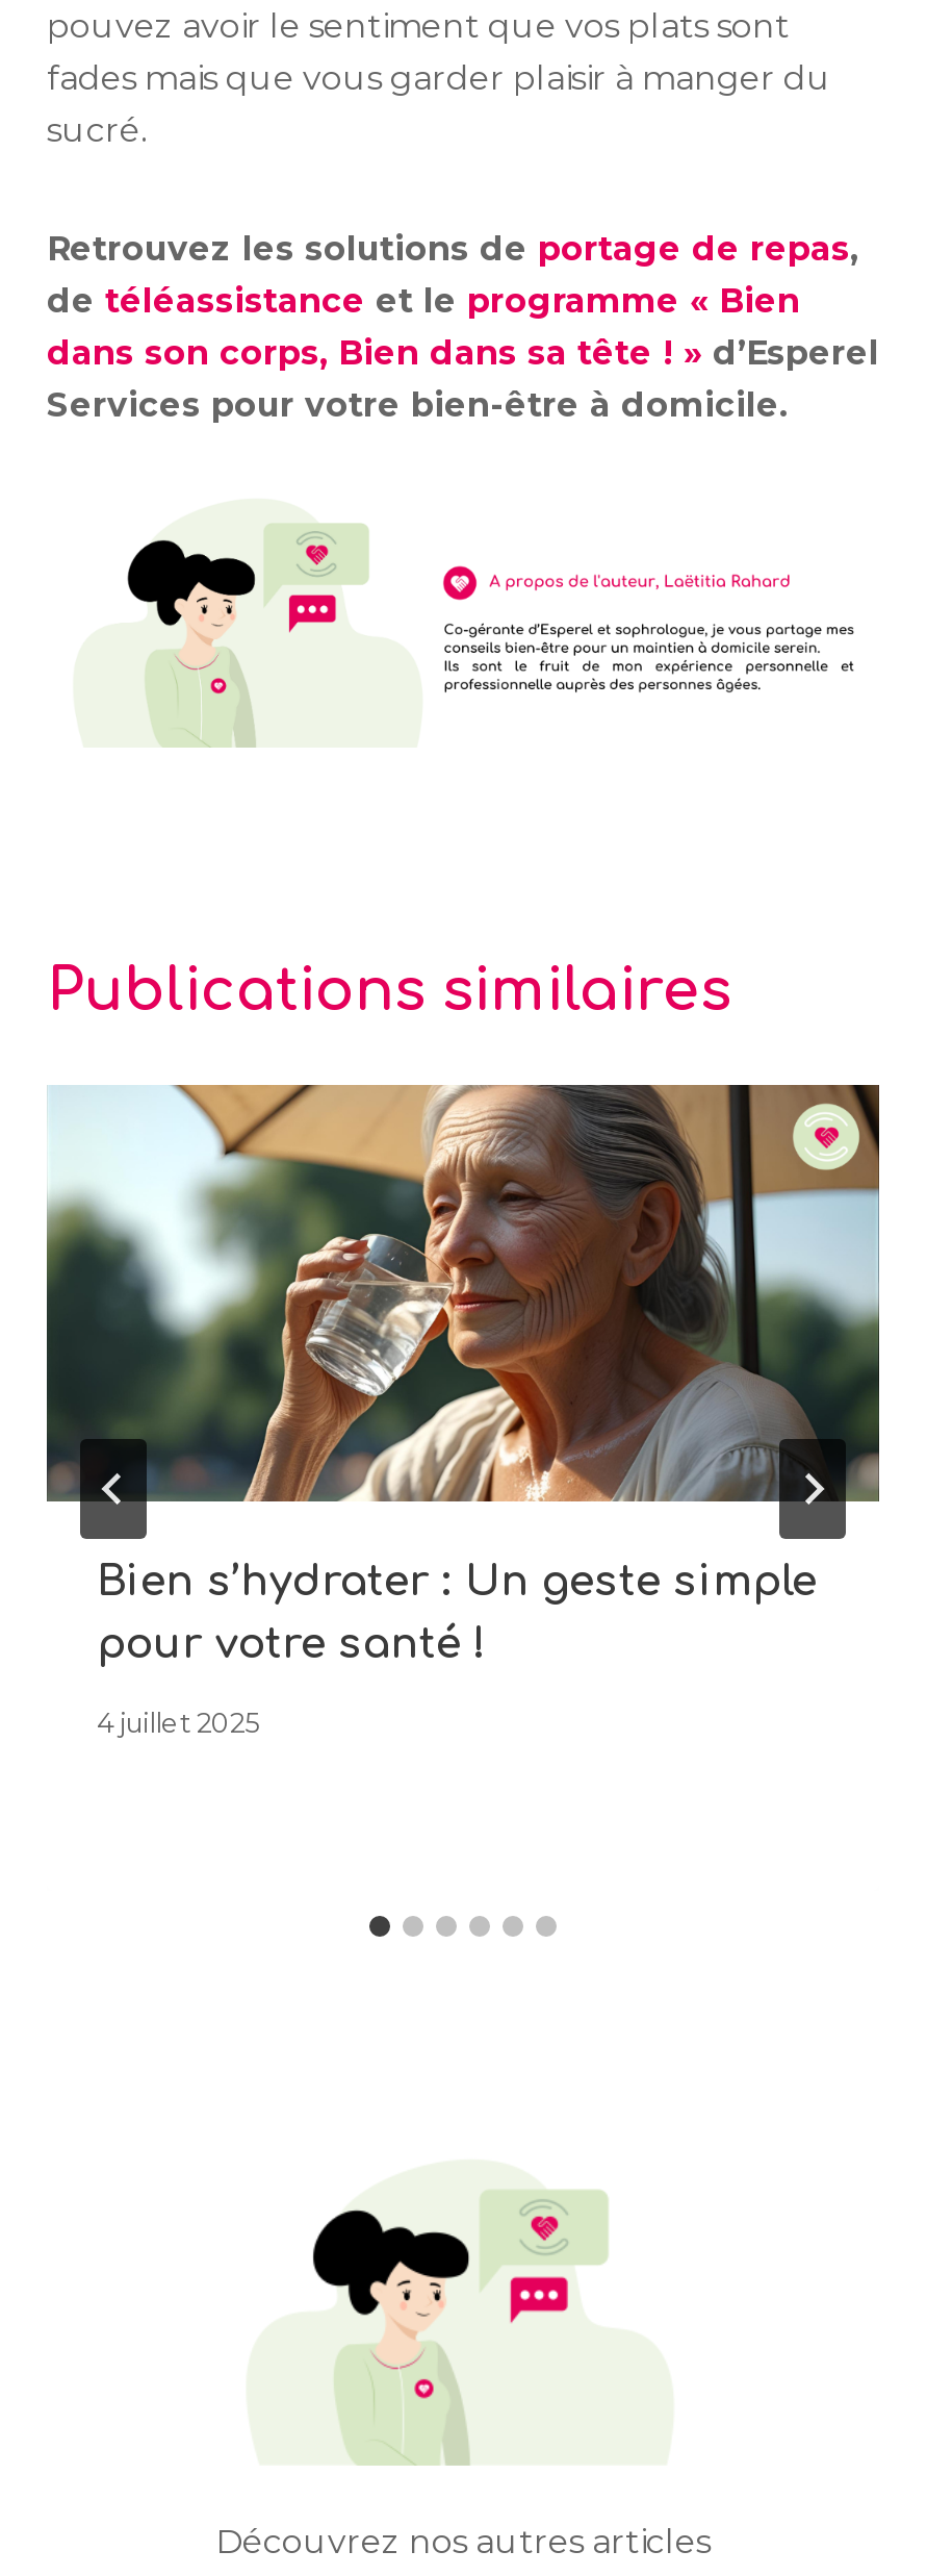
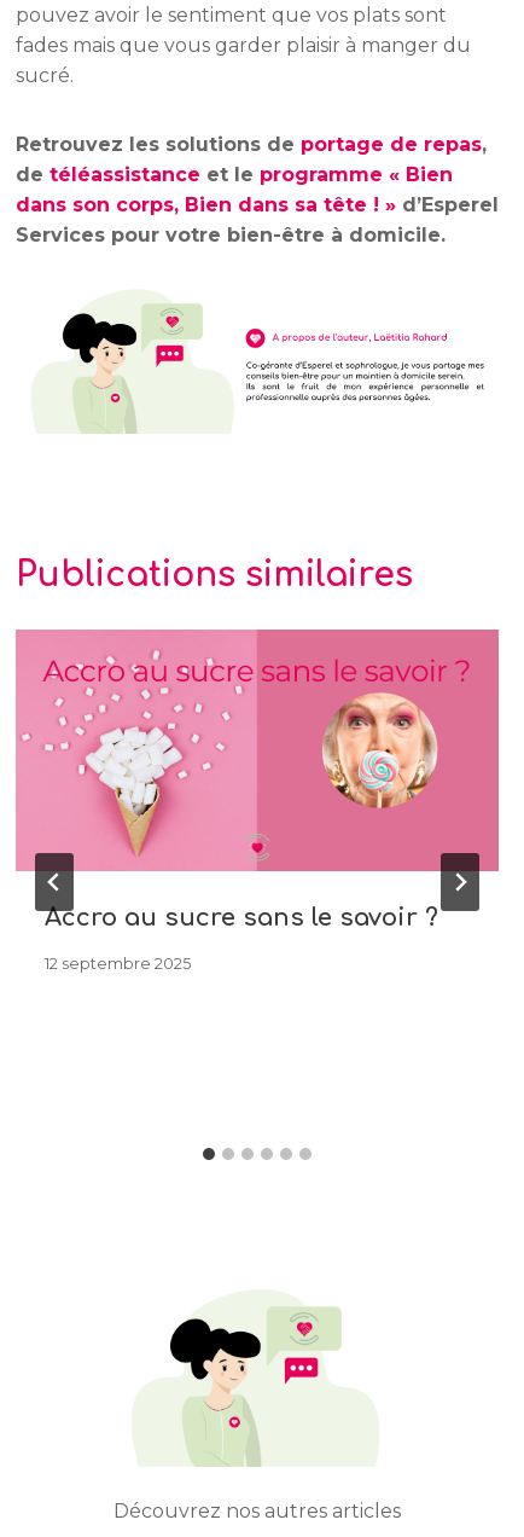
[45,1083,881,1669] [image] | Bien s’hydrater : Un geste simple | pour votre santé ! -> [14,628,500,932] [image] | Accro au sucre sans le savoir ?
[97,1708,259,1739] 4 juillet 2025 -> [45,955,191,973] 12 septembre 2025

